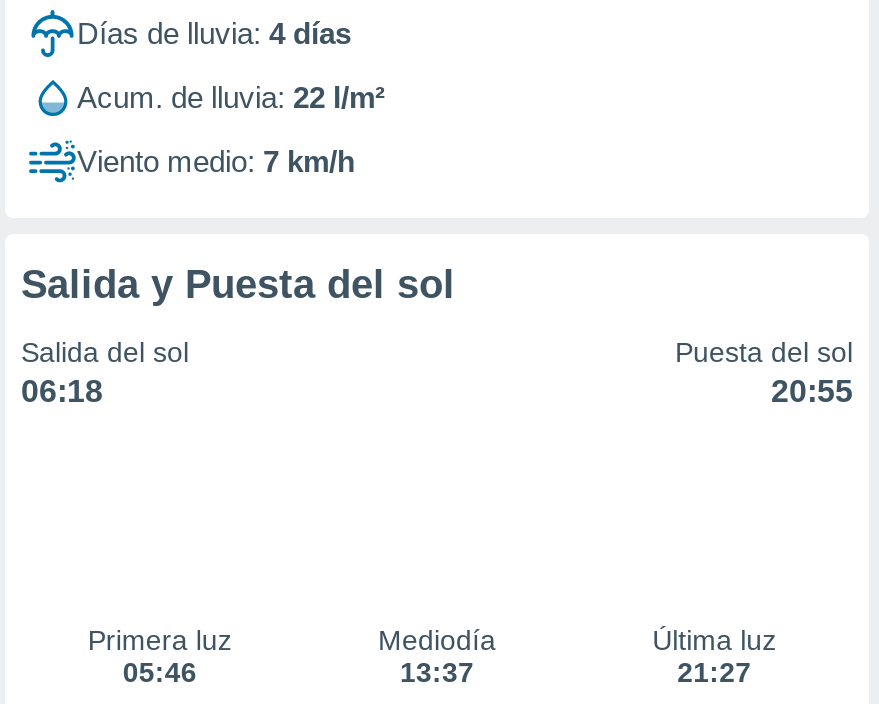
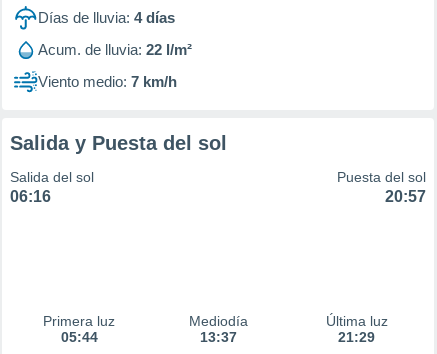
[21,374,103,408] 06:18 -> [10,188,51,205] 06:16
[771,374,853,408] 20:55 -> [385,188,426,205] 20:57
[123,656,197,688] 05:46 -> [61,329,98,345] 05:44
[677,656,751,688] 21:27 -> [338,329,375,345] 21:29

